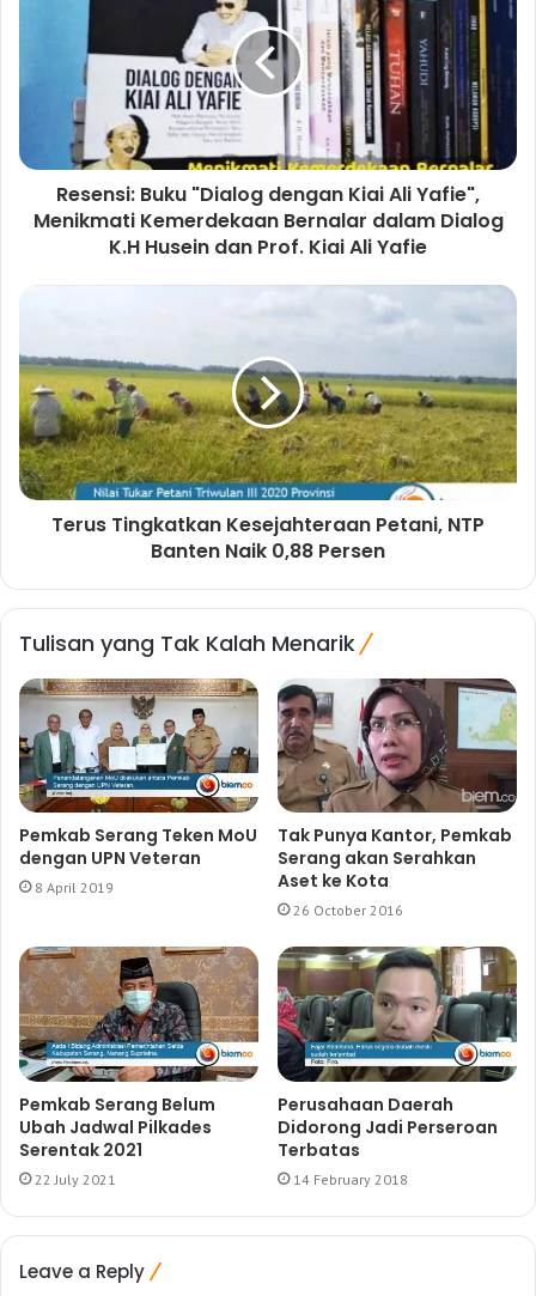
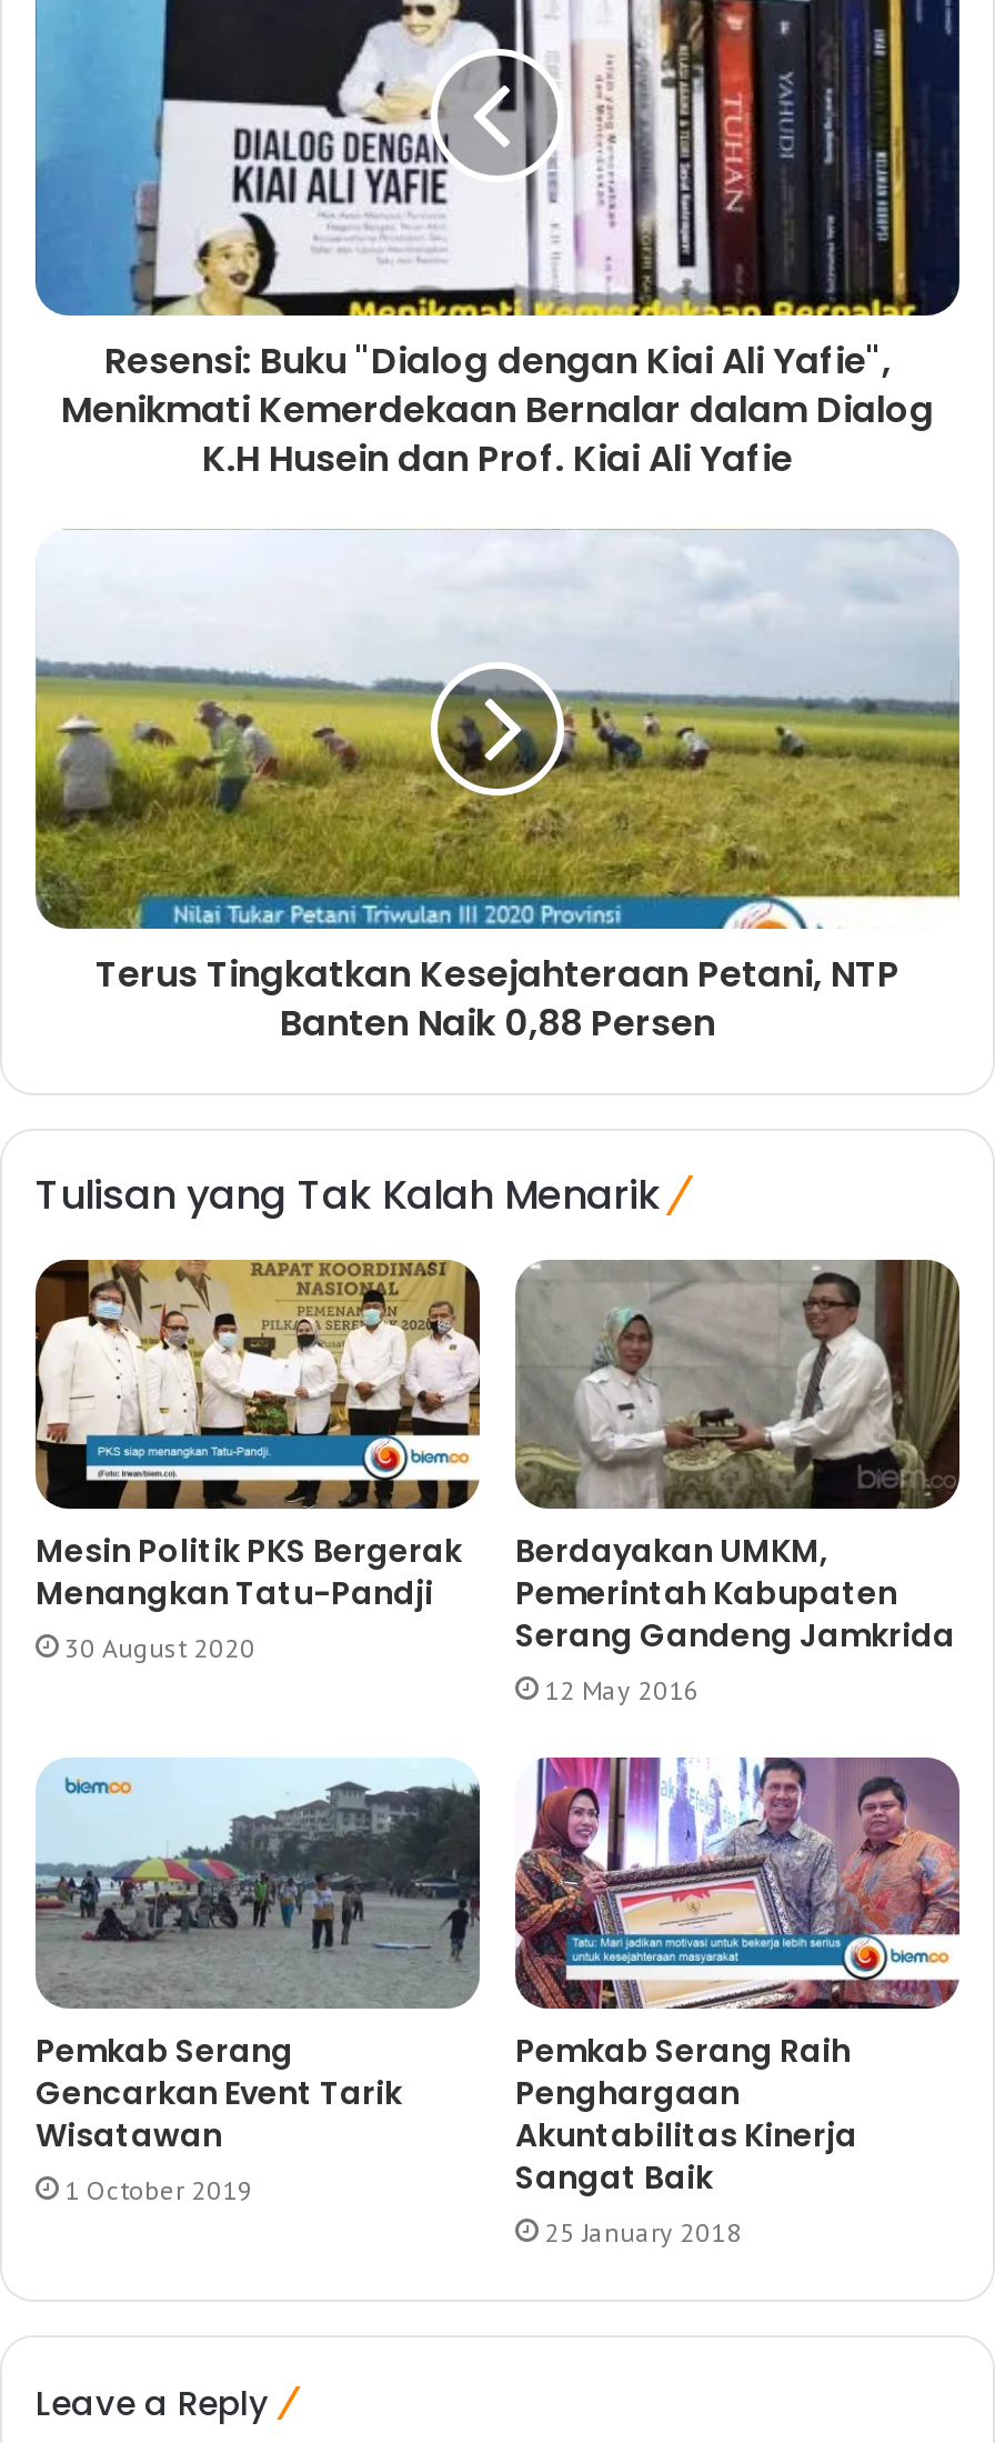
[19,679,260,897] [image] | Pemkab Serang Teken MoU | dengan UPN Veteran | 8 April 2019 -> [33,1260,482,1665] [image] | Mesin Politik PKS Bergerak | Menangkan Tatu-Pandji | 30 August 2020
[278,679,517,920] [image] | Tak Punya Kantor, Pemkab | Serang akan Serahkan | Aset ke Kota | 26 October 2016 -> [515,1260,962,1707] [image] | Berdayakan UMKM, | Pemerintah Kabupaten | Serang Gandeng Jamkrida | 12 May 2016
[18,945,260,1189] [image] | Pemkab Serang Belum | Ubah Jadwal Pilkades | Serentak 2021 | 22 July 2021 -> [36,1758,482,2207] [image] | Pemkab Serang | Gencarkan Event Tarik | Wisatawan | 1 October 2019
[276,945,517,1189] [image] | Perusahaan Daerah | Didorong Jadi Perseroan | Terbatas | 14 February 2018 -> [515,1755,959,2249] [image] | Pemkab Serang Raih | Penghargaan | Akuntabilitas Kinerja | Sangat Baik | 25 January 2018

